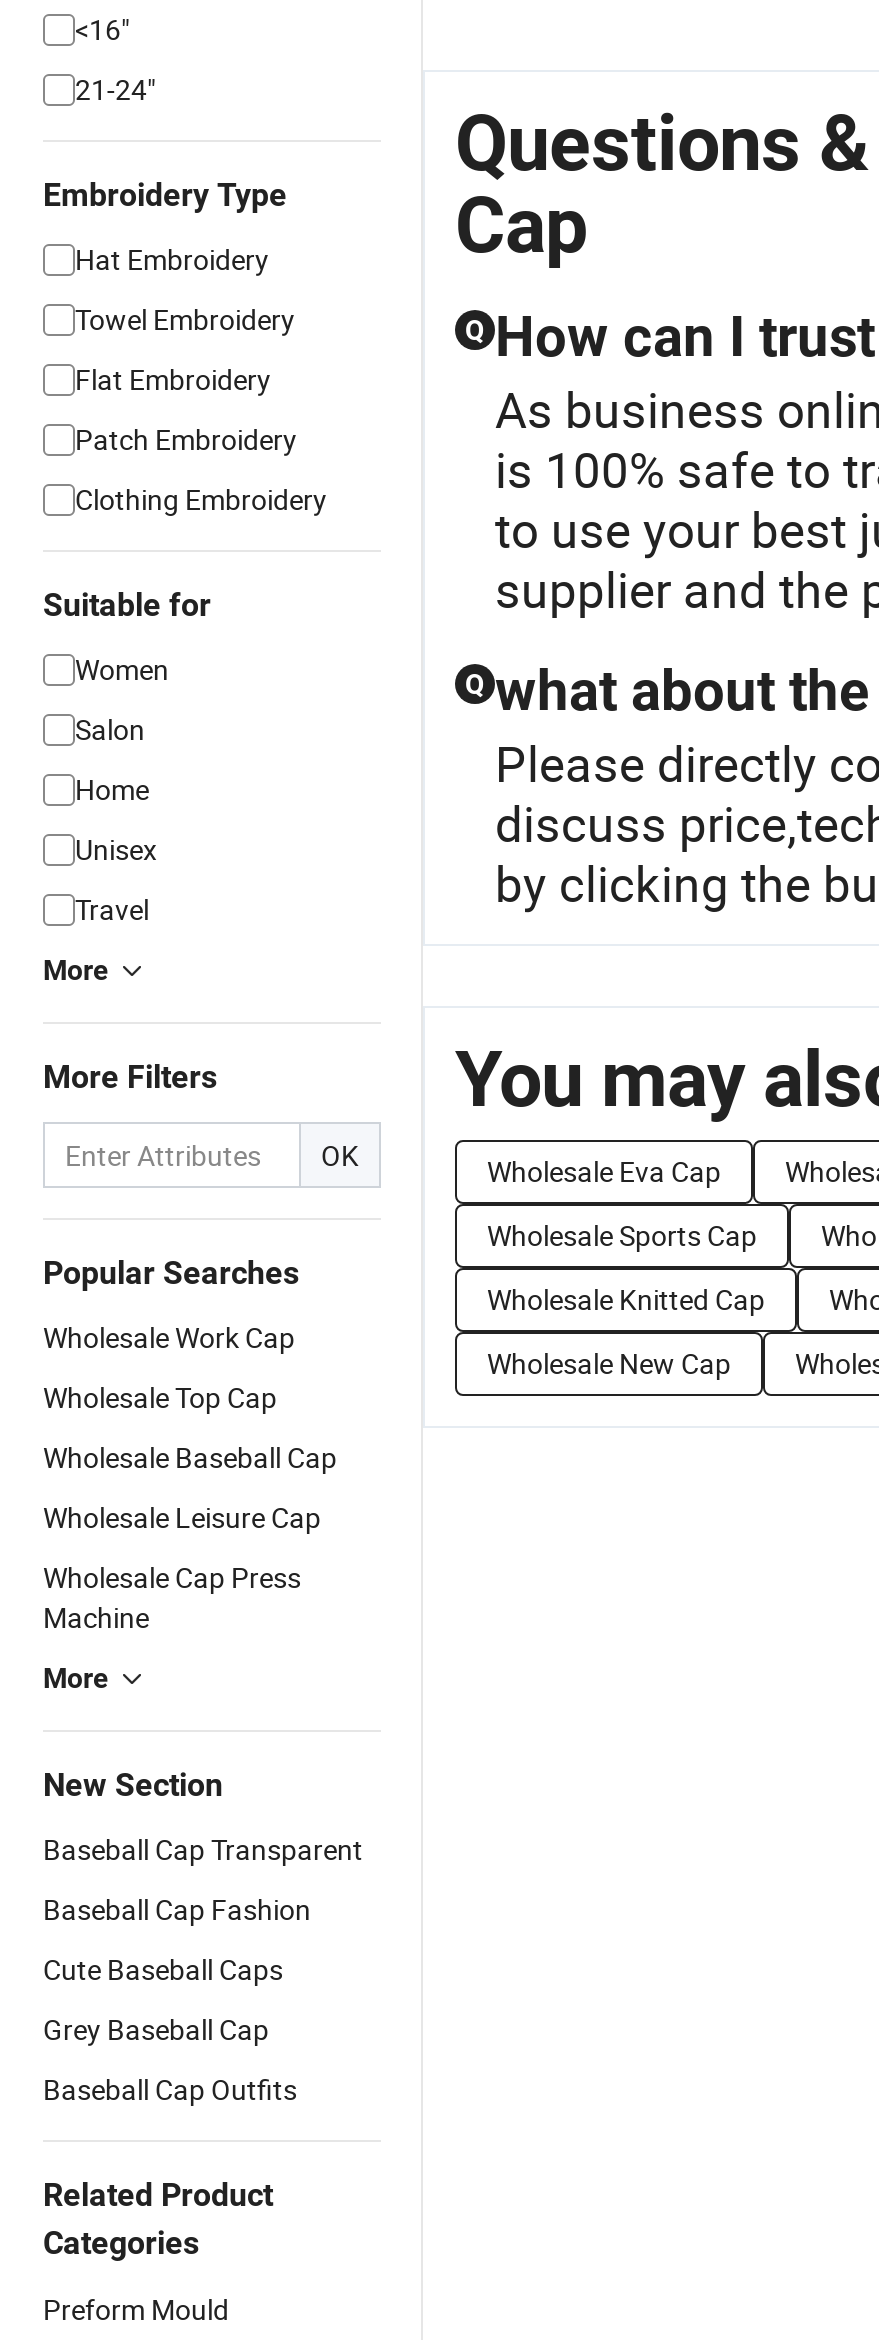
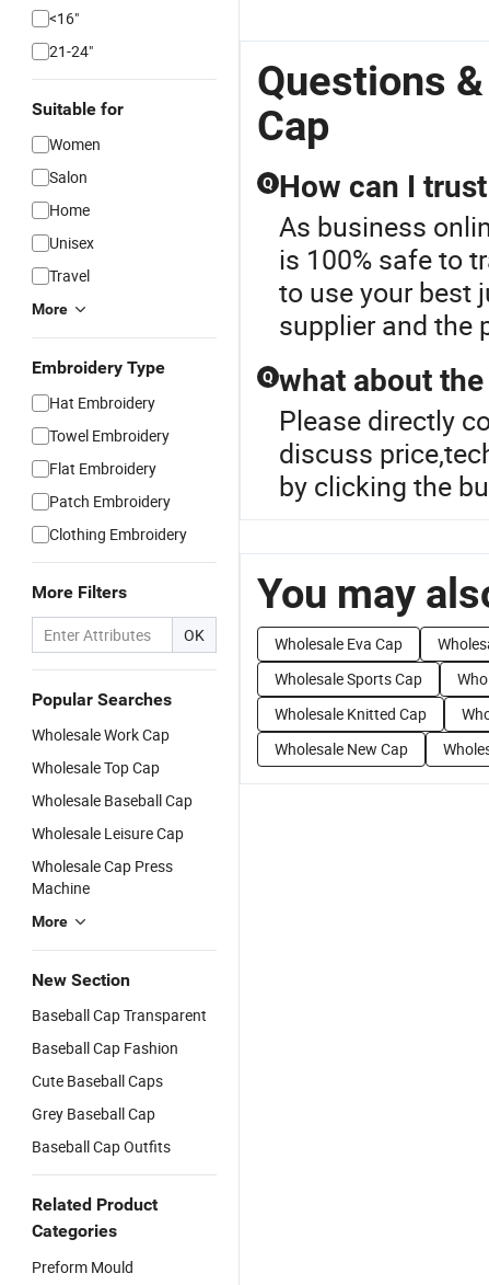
moved [43,176,327,518] -> [32,357,187,544]: Embroidery Type | Hat Embroidery | Towel Embroidery | Flat Embroidery | Patch Embroidery | Clothing Embroidery
moved [43,586,211,986] -> [32,99,124,318]: Suitable for | Women | Salon | Home | Unisex | Travel | More

